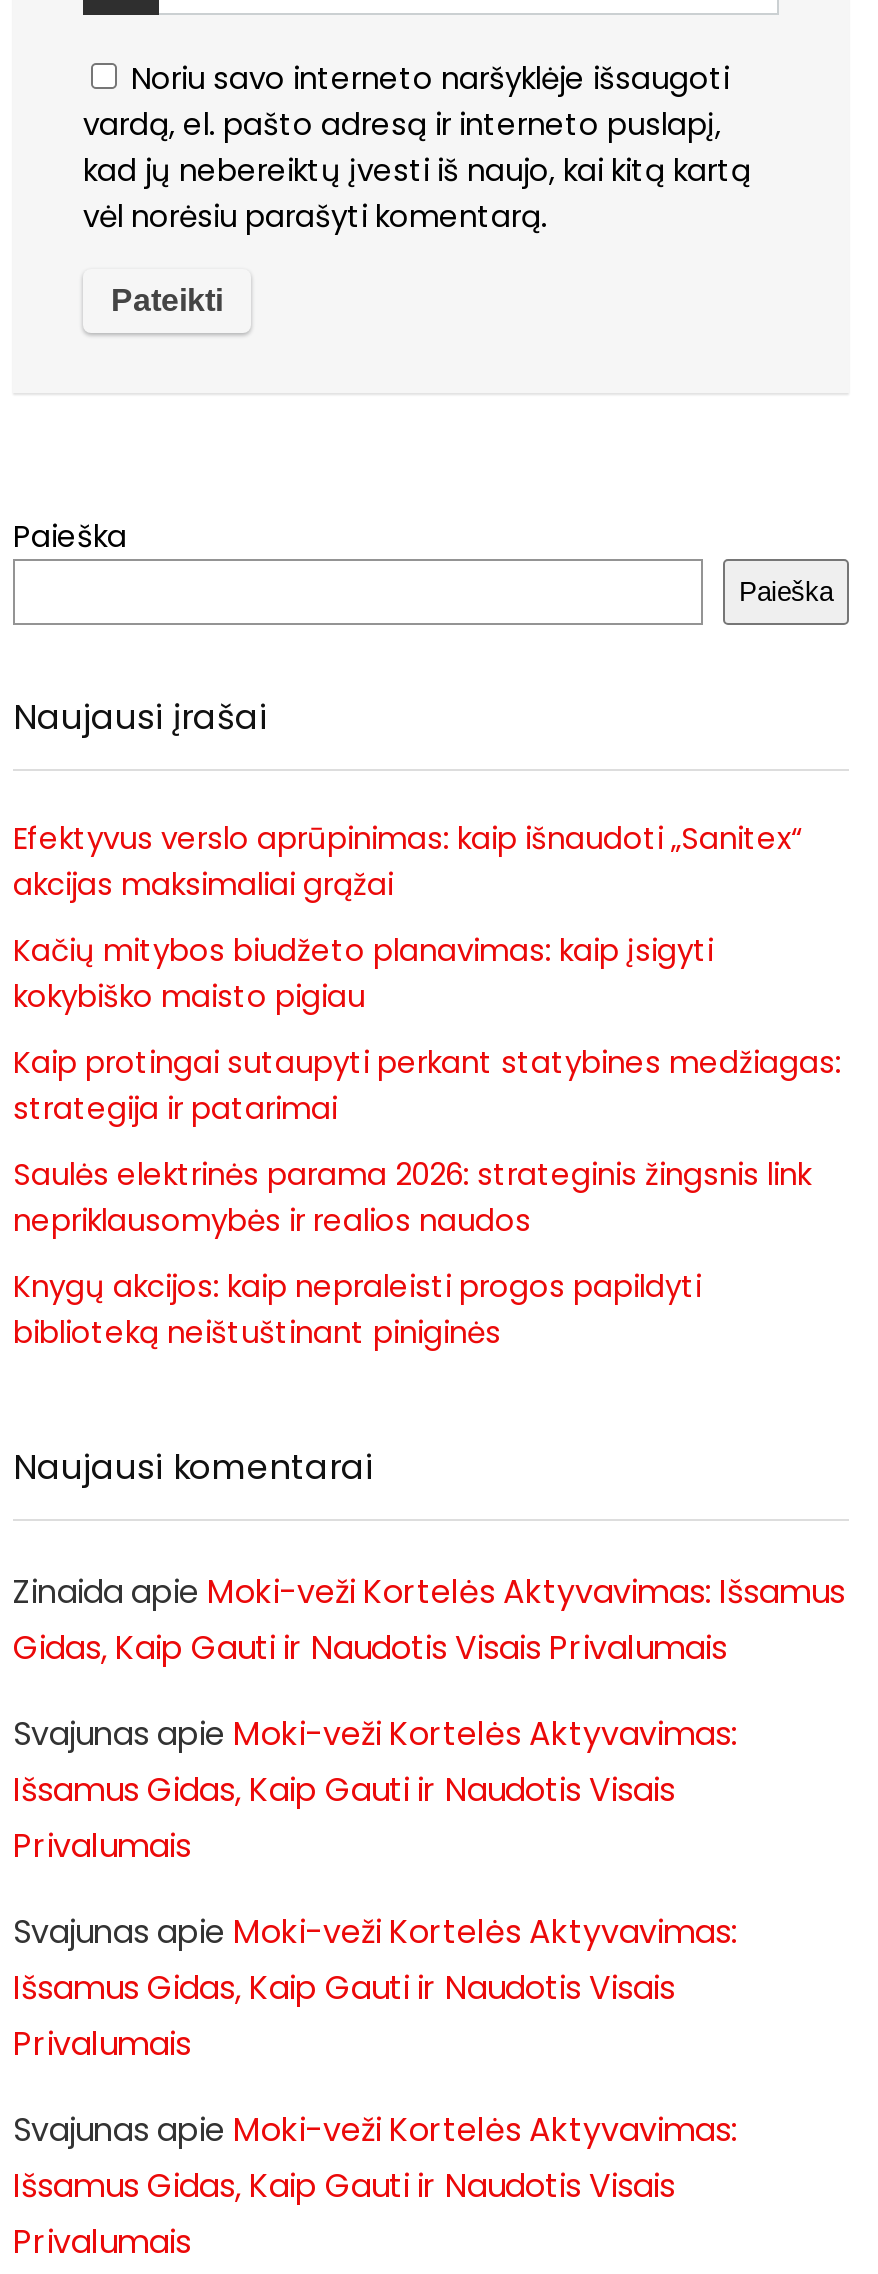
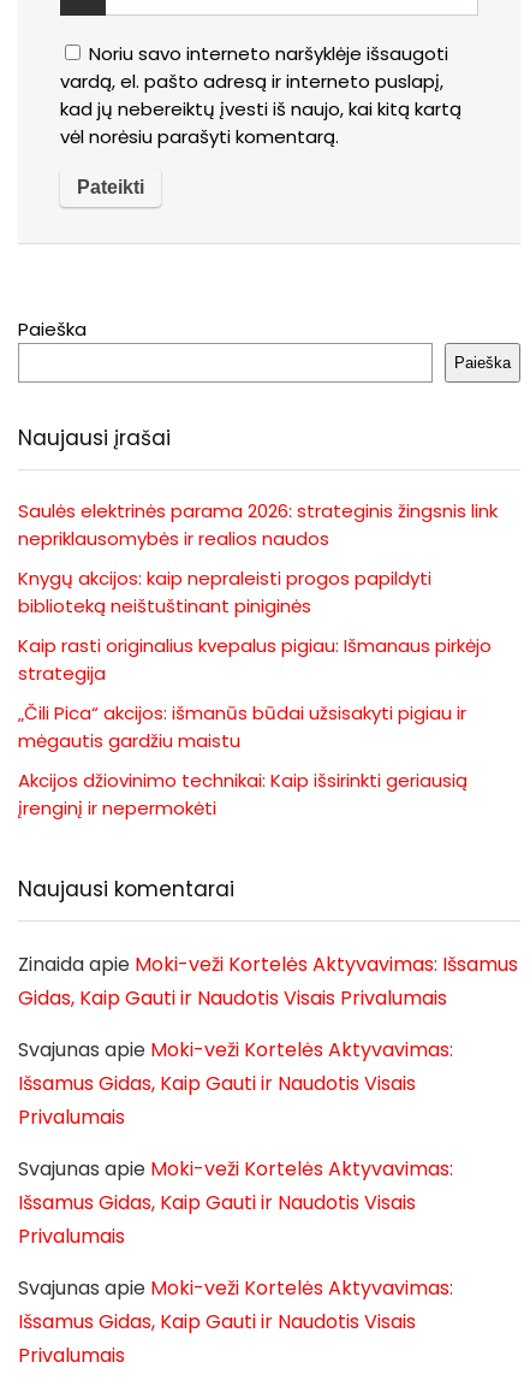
[13,816,841,1128] Efektyvus verslo aprūpinimas: kaip išnaudoti „Sanitex“ | akcijas maksimaliai grąžai | Kačių mitybos biudžeto planavimas: kaip įsigyti | kokybiško maisto pigiau | Kaip protingai sutaupyti perkant statybines medžiagas: | strategija ir patarimai -> none
moved [13,1152,811,1352] -> [18,497,498,618]: Saulės elektrinės parama 2026: strateginis žingsnis link | nepriklausomybės ir realios naudos | Knygų akcijos: kaip nepraleisti progos papildyti | biblioteką neištuštinant piniginės
none -> [18,632,492,820] Kaip rasti originalius kvepalus pigiau: Išmanaus pirkėjo | strategija | „Čili Pica“ akcijos: išmanūs būdai užsisakyti pigiau ir | mėgautis gardžiu maistu | Akcijos džiovinimo technikai: Kaip išsirinkti geriausią | įrenginį ir nepermokėti

